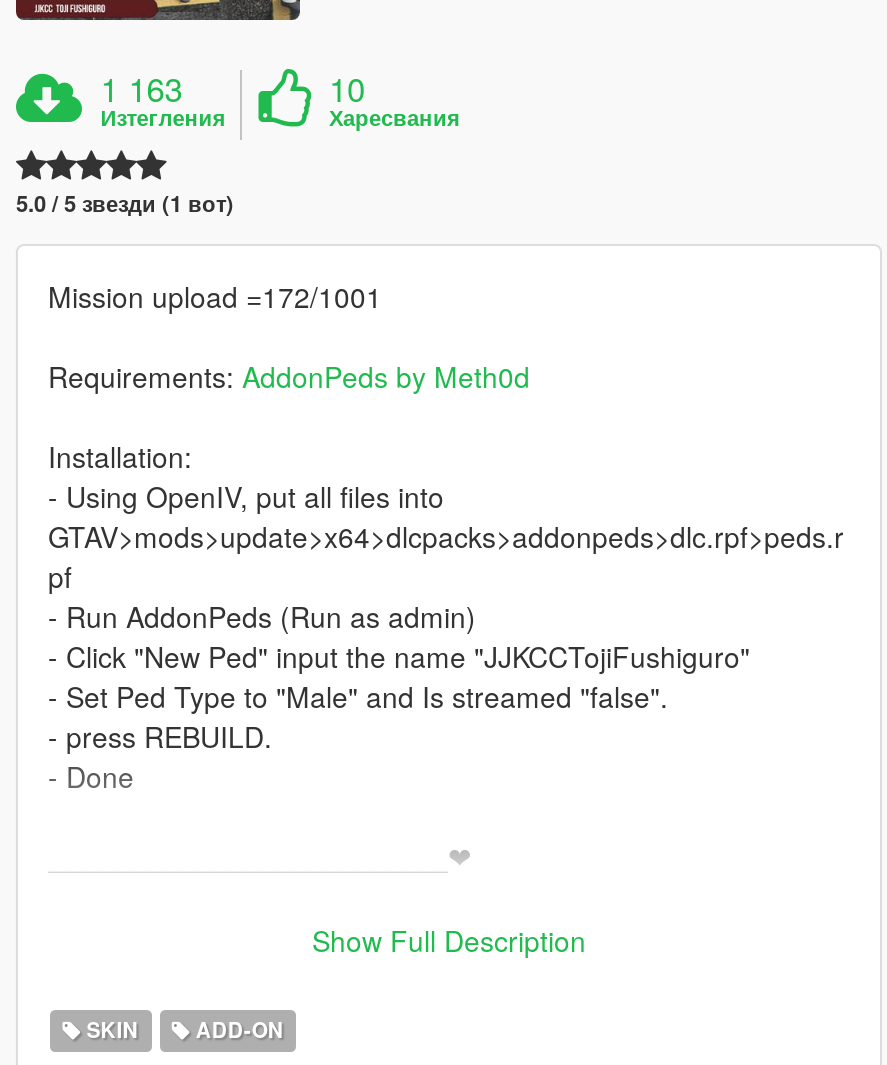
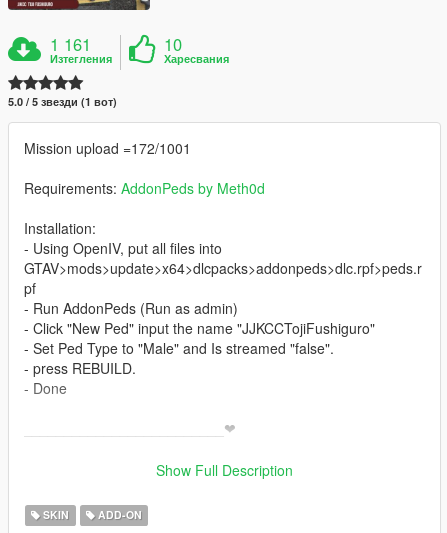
[100,65,182,113] 1 163 -> [50,32,91,56] 1 161

